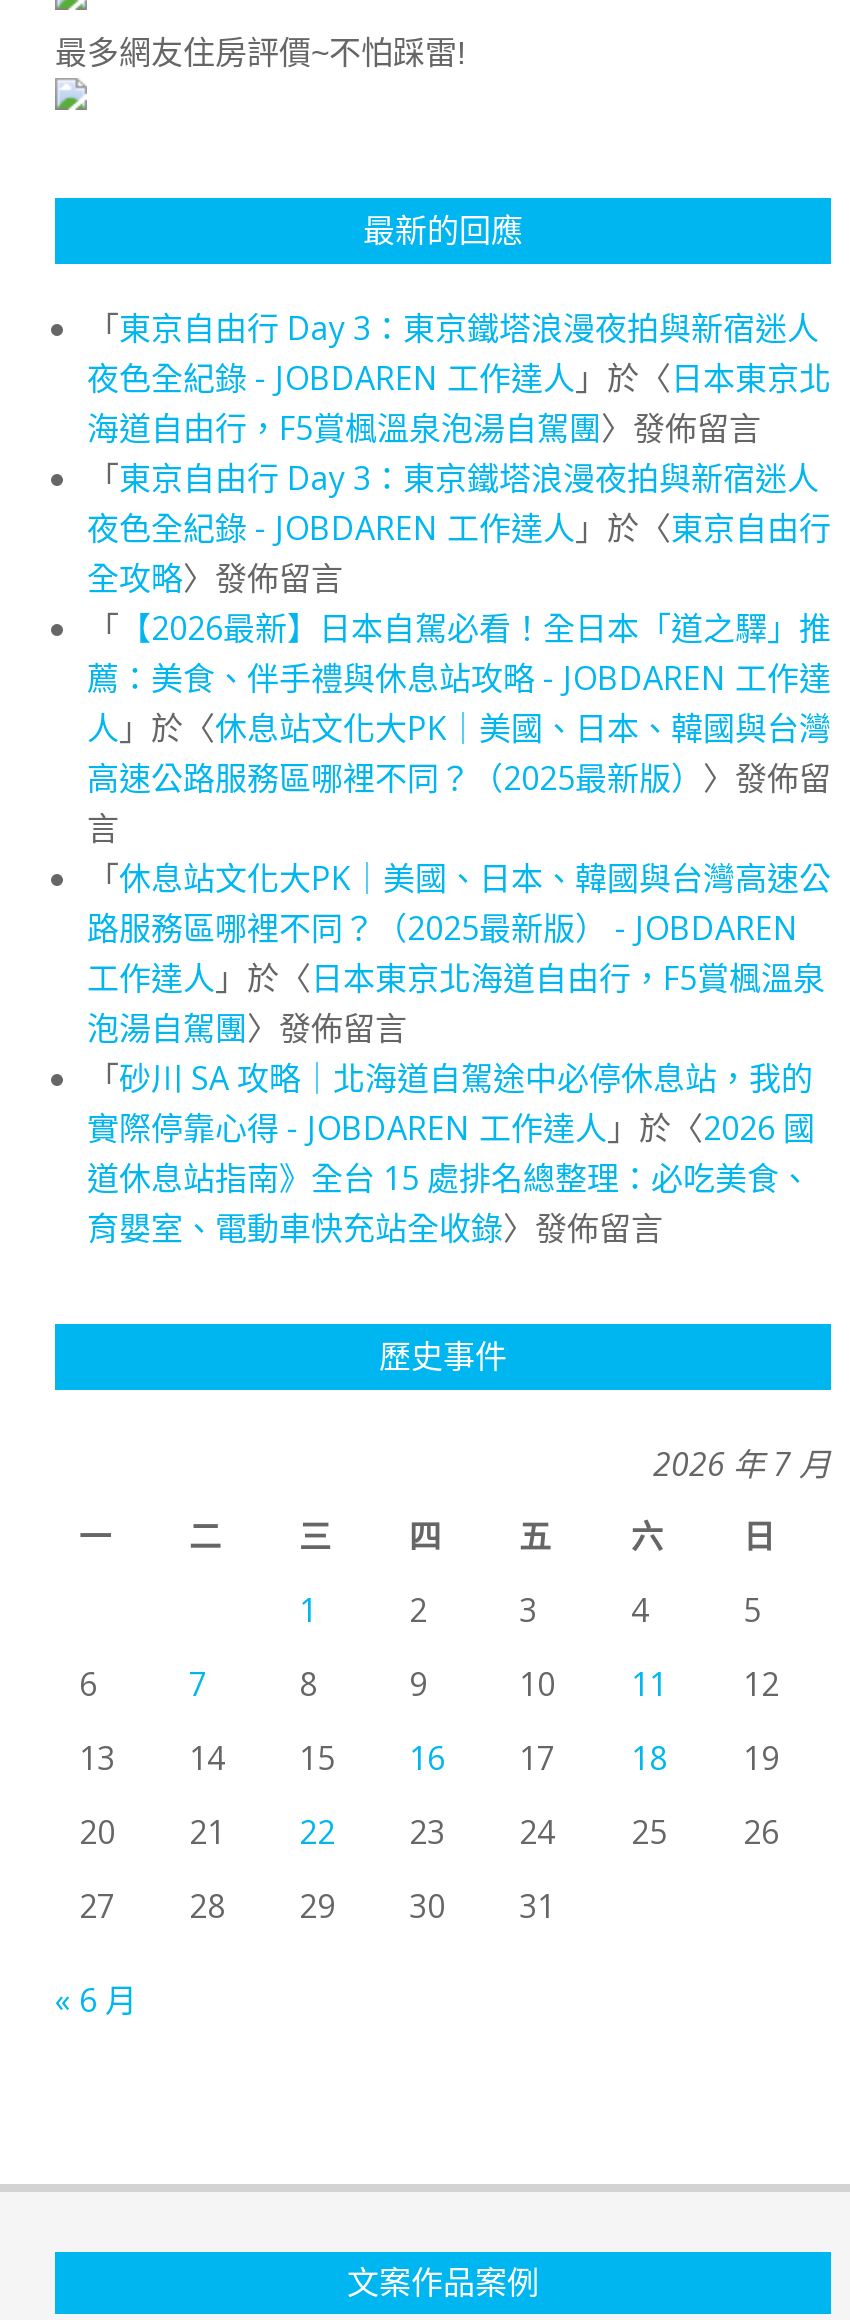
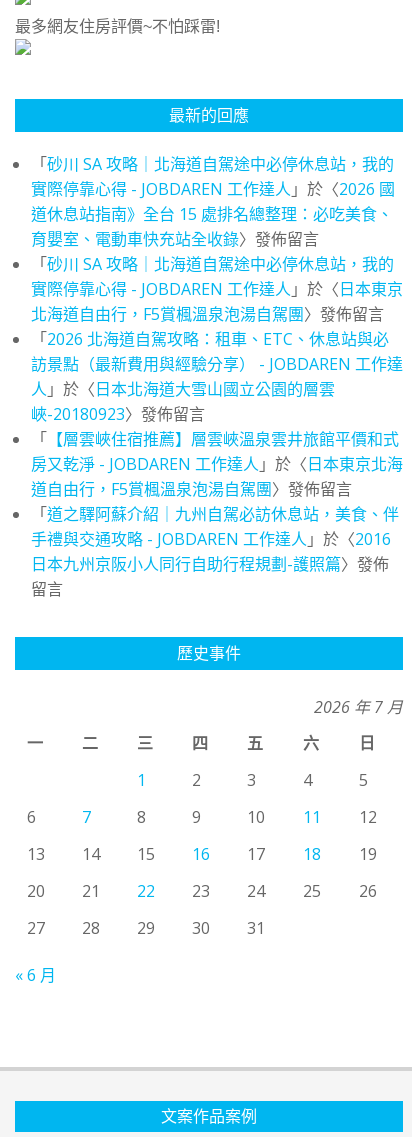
[87,306,831,1050] 「東京自由行 Day 3：東京鐵塔浪漫夜拍與新宿迷人 | 夜色全紀錄 - JOBDAREN 工作達人」於〈日本東京北 | 海道自由行，F5賞楓溫泉泡湯自駕團〉發佈留言 | 「東京自由行 Day 3：東京鐵塔浪漫夜拍與新宿迷人 | 夜色全紀錄 - JOBDAREN 工作達人」於〈東京自由行 | 全攻略〉發佈留言 | 「【2026最新】日本自駕必看！全日本「道之驛」推 | 薦：美食、伴手禮與休息站攻略 - JOBDAREN 工作達 | 人」於〈休息站文化大PK｜美國、日本、韓國與台灣 | 高速公路服務區哪裡不同？（2025最新版）〉發佈留 | 言 | 「休息站文化大PK｜美國、日本、韓國與台灣高速公 | 路服務區哪裡不同？（2025最新版） - JOBDAREN | 工作達人」於〈日本東京北海道自由行，F5賞楓溫泉 | 泡湯自駕團〉發佈留言 -> none
moved [87,1056,815,1250] -> [31,153,395,250]: 「砂川 SA 攻略｜北海道自駕途中必停休息站，我的 | 實際停靠心得 - JOBDAREN 工作達人」於〈2026 國 | 道休息站指南》全台 15 處排名總整理：必吃美食、 | 育嬰室、電動車快充站全收錄〉發佈留言
none -> [31,253,403,600] 「砂川 SA 攻略｜北海道自駕途中必停休息站，我的 | 實際停靠心得 - JOBDAREN 工作達人」於〈日本東京 | 北海道自由行，F5賞楓溫泉泡湯自駕團〉發佈留言 | 「2026 北海道自駕攻略：租車、ETC、休息站與必 | 訪景點（最新費用與經驗分享） - JOBDAREN 工作達 | 人」於〈日本北海道大雪山國立公園的層雲 | 峽-20180923〉發佈留言 | 「【層雲峽住宿推薦】層雲峽溫泉雲井旅館平價和式 | 房又乾淨 - JOBDAREN 工作達人」於〈日本東京北海 | 道自由行，F5賞楓溫泉泡湯自駕團〉發佈留言 | 「道之驛阿蘇介紹｜九州自駕必訪休息站，美食、伴 | 手禮與交通攻略 - JOBDAREN 工作達人」於〈2016 | 日本九州京阪小人同行自助行程規劃-護照篇〉發佈 | 留言

